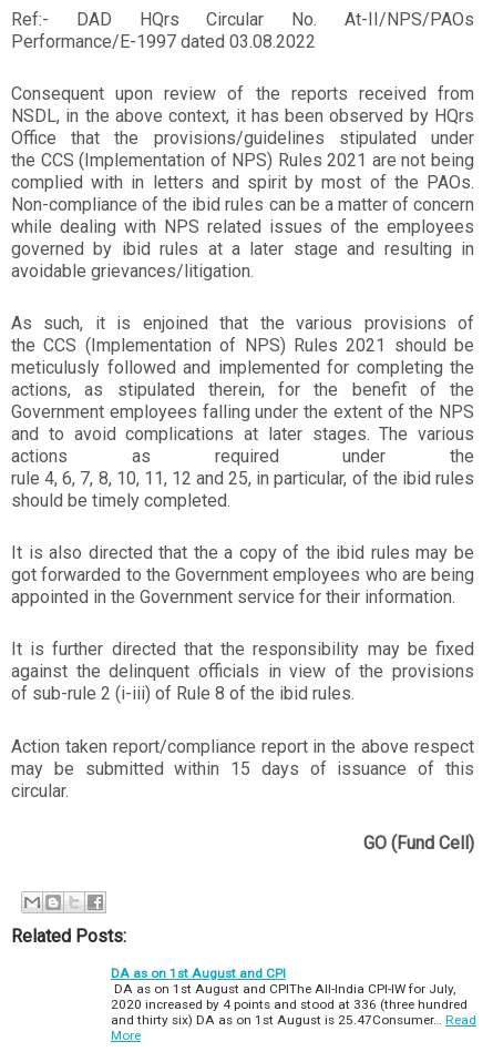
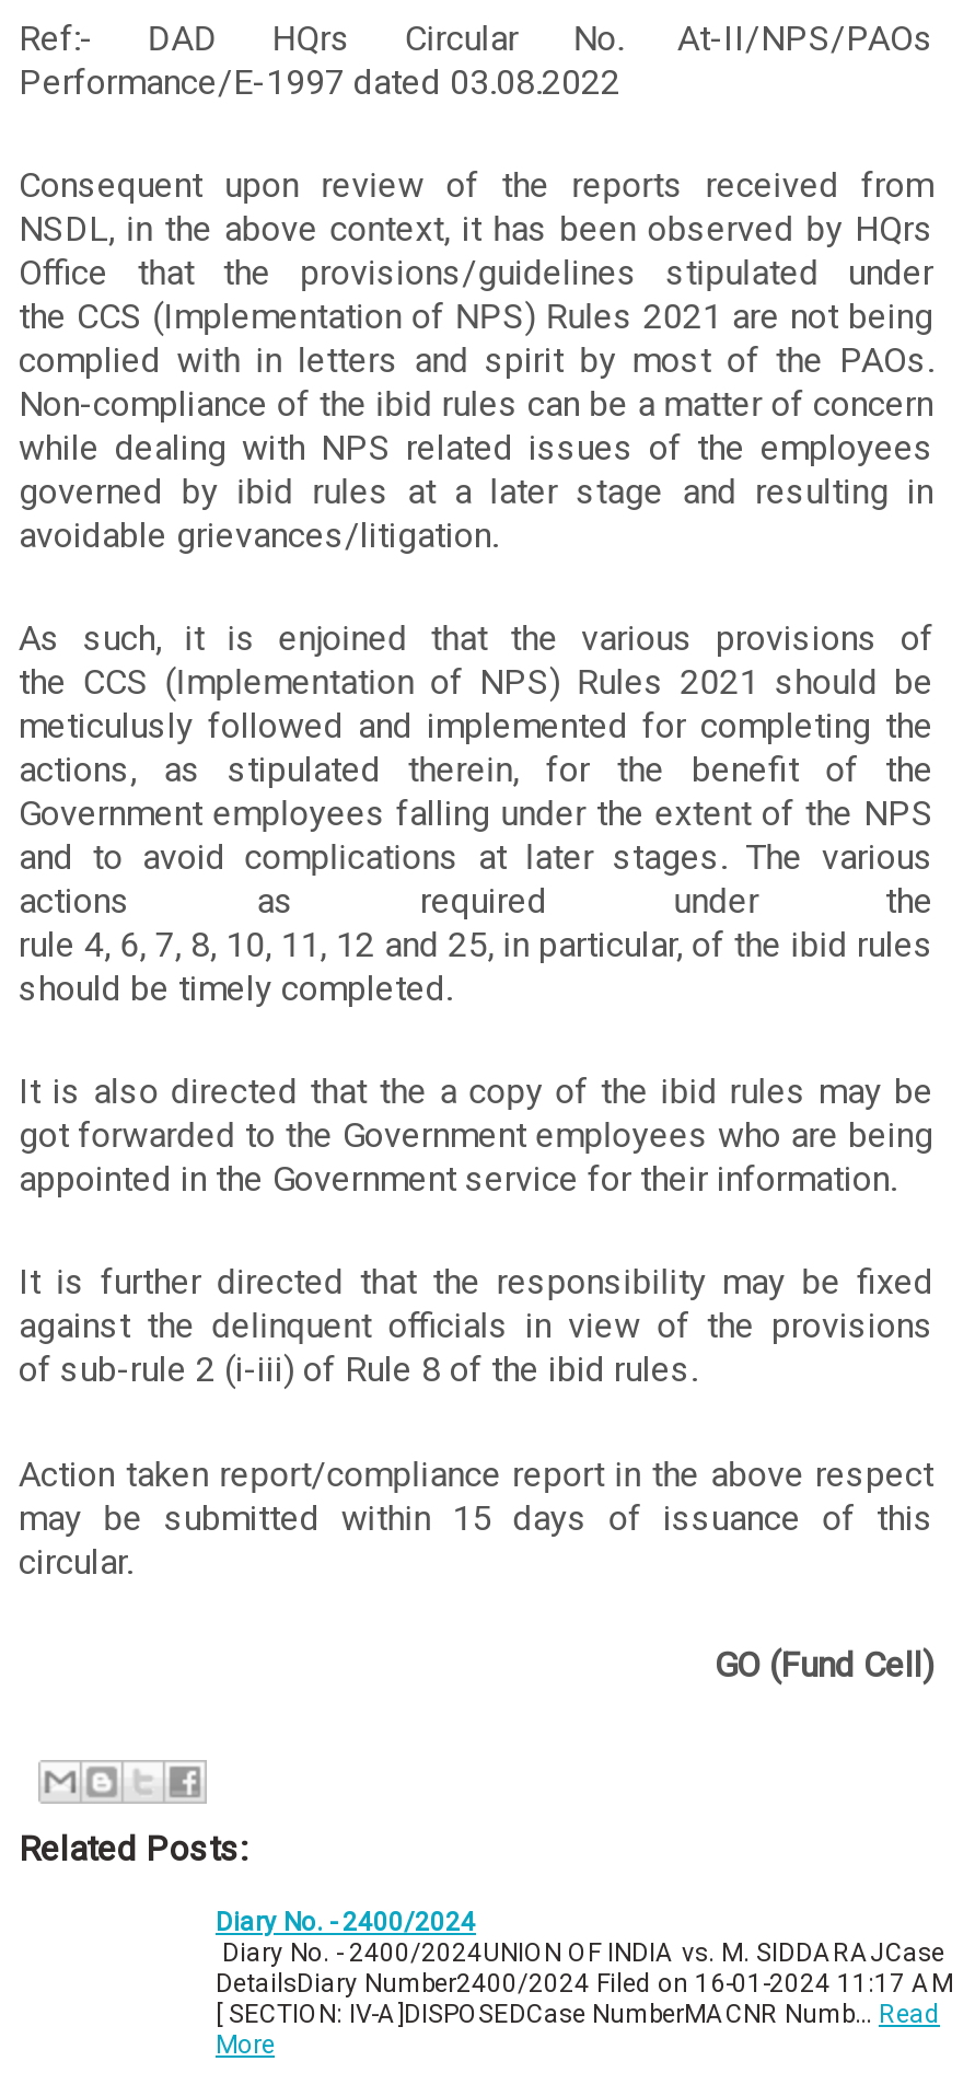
[111,966,476,1028] DA as on 1st August and CPI | DA as on 1st August and CPIThe All-India CPI-IW for July, | 2020 increased by 4 points and stood at 336 (three hundred | and thirty six) DA as on 1st August is 25.47Consumer… Read -> [216,1908,953,2030] Diary No. - 2400/2024 | Diary No. - 2400/2024UNION OF INDIA vs. M. SIDDARAJCase | DetailsDiary Number2400/2024 Filed on 16-01-2024 11:17 AM | [ SECTION: IV-A]DISPOSEDCase NumberMACNR Numb… Read

